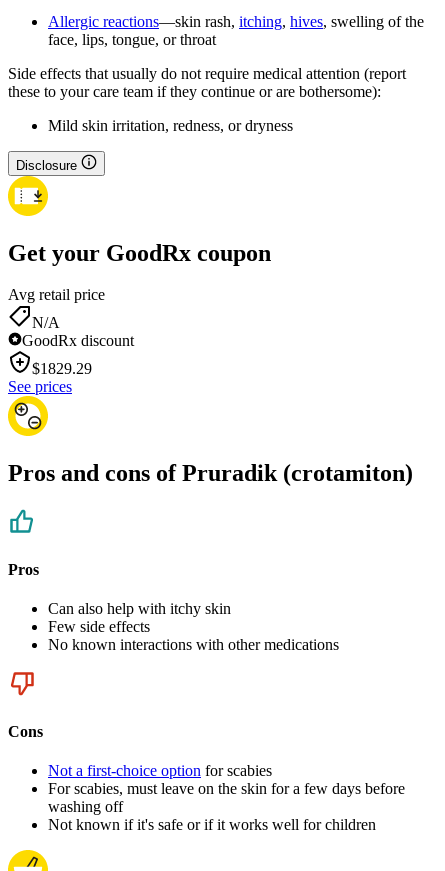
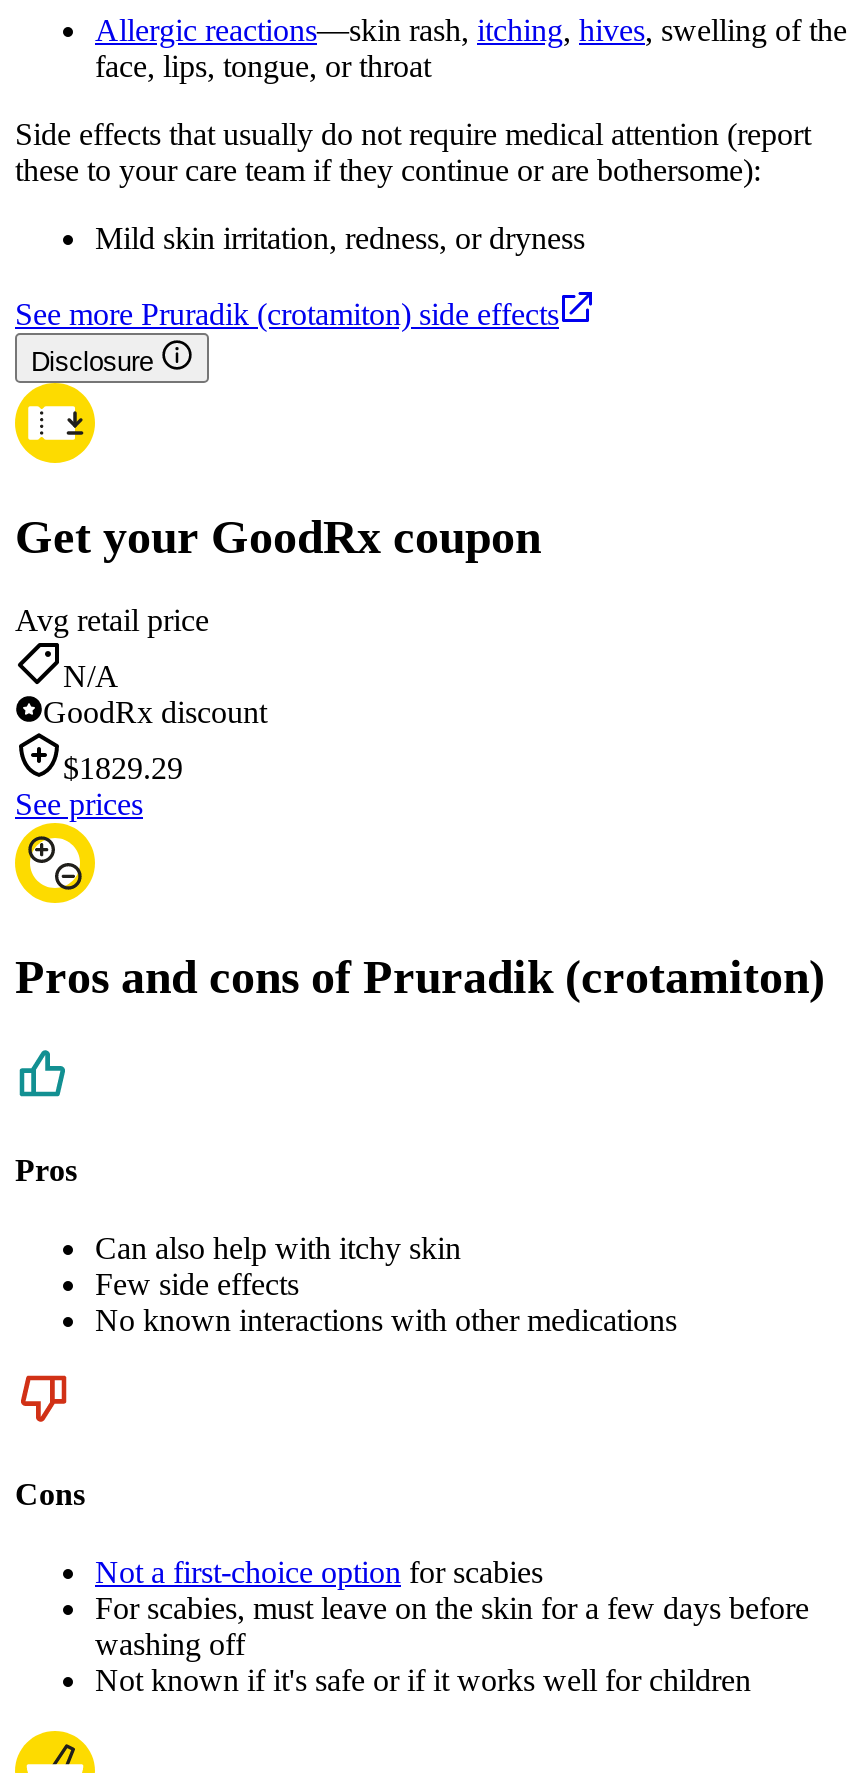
none -> [15,296,559,330] See more Pruradik (crotamiton) side effects

